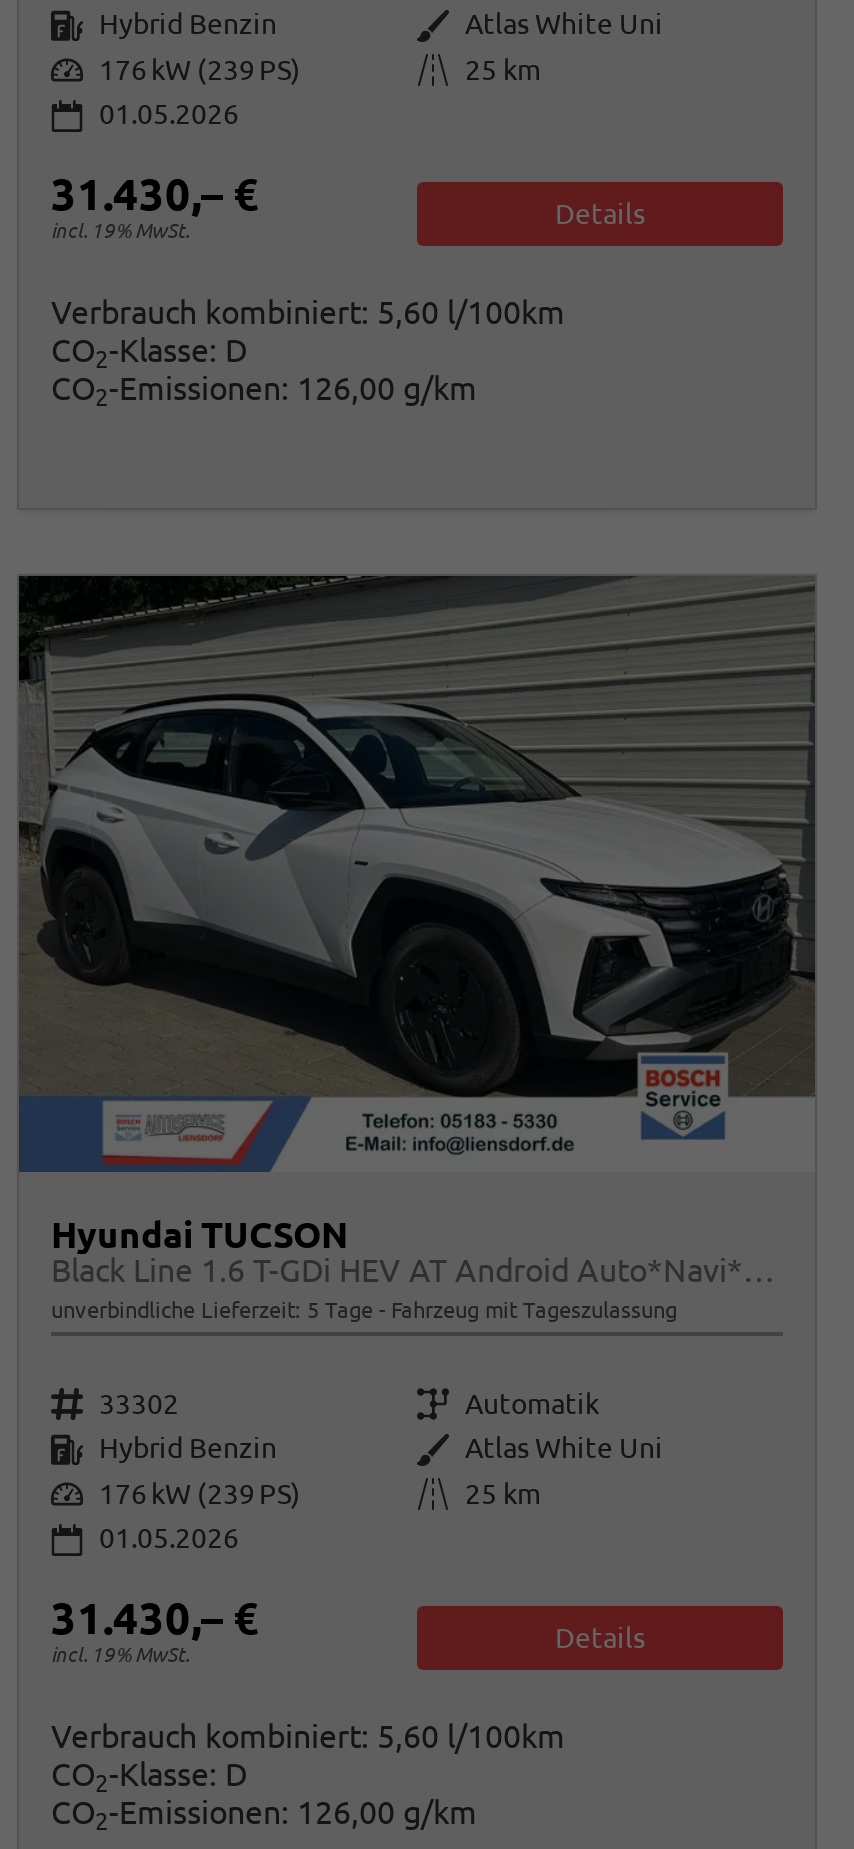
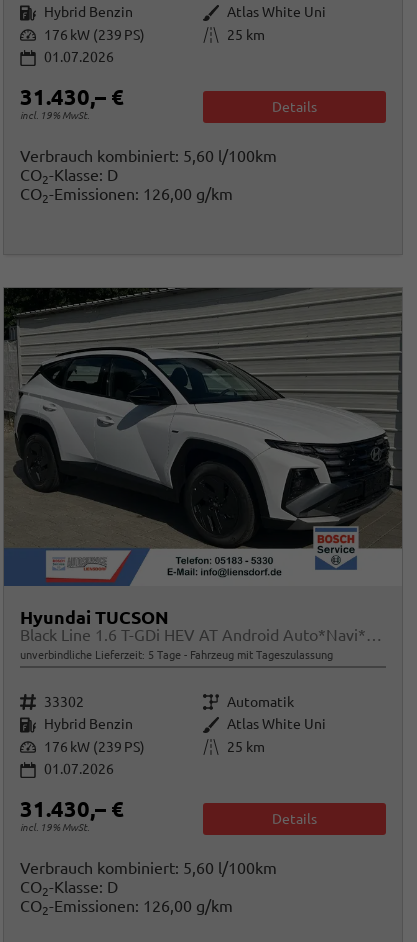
[99,99,239,131] 01.05.2026 -> [44,49,114,65] 01.07.2026
[99,1523,239,1555] 01.05.2026 -> [44,761,114,777] 01.07.2026

